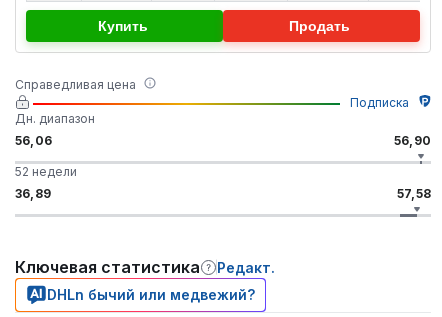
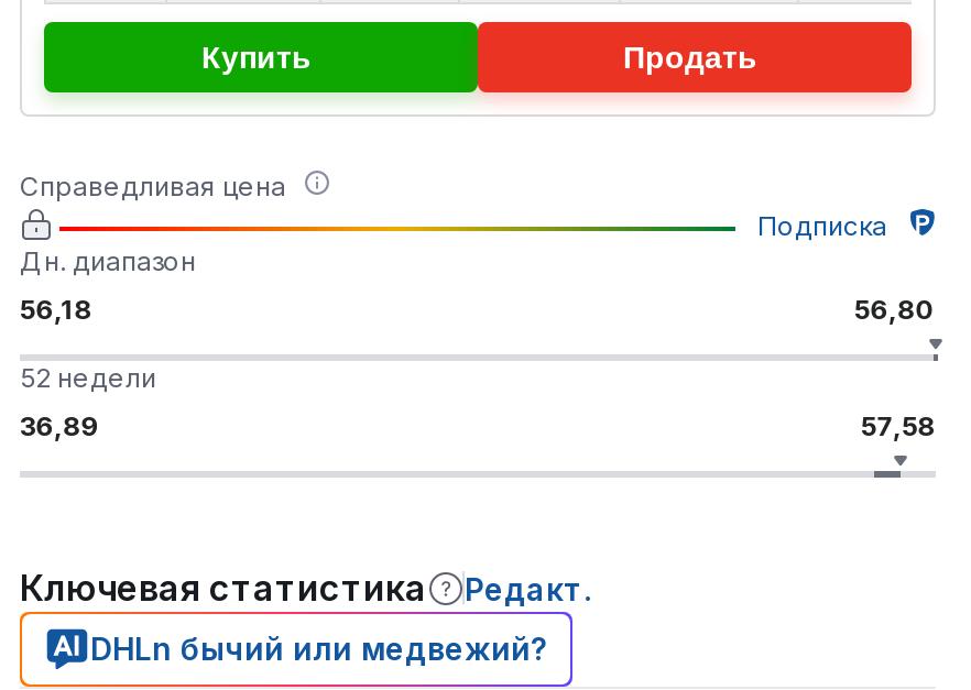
[15,133,52,148] 56,06 -> [20,292,92,325] 56,18
[394,133,431,148] 56,90 -> [854,292,936,325] 56,80

